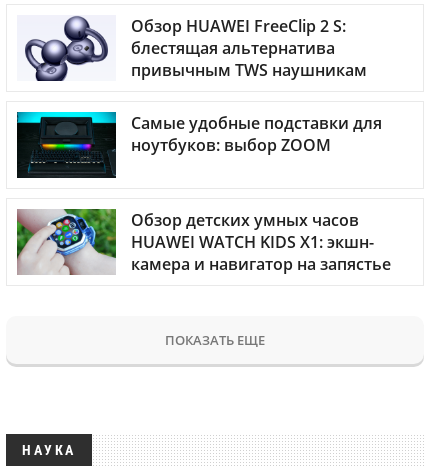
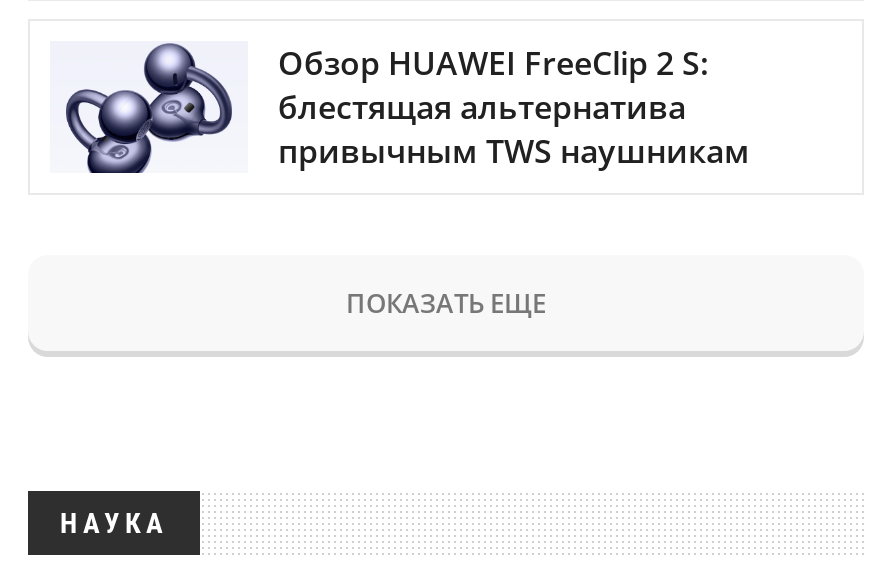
[16,111,391,275] [image] | Самые удобные подставки для | ноутбуков: выбор ZOOM | Обзор детских умных часов | HUAWEI WATCH KIDS X1: экшн- | камера и навигатор на запястье -> none
[16,208,117,276] [image] -> none

